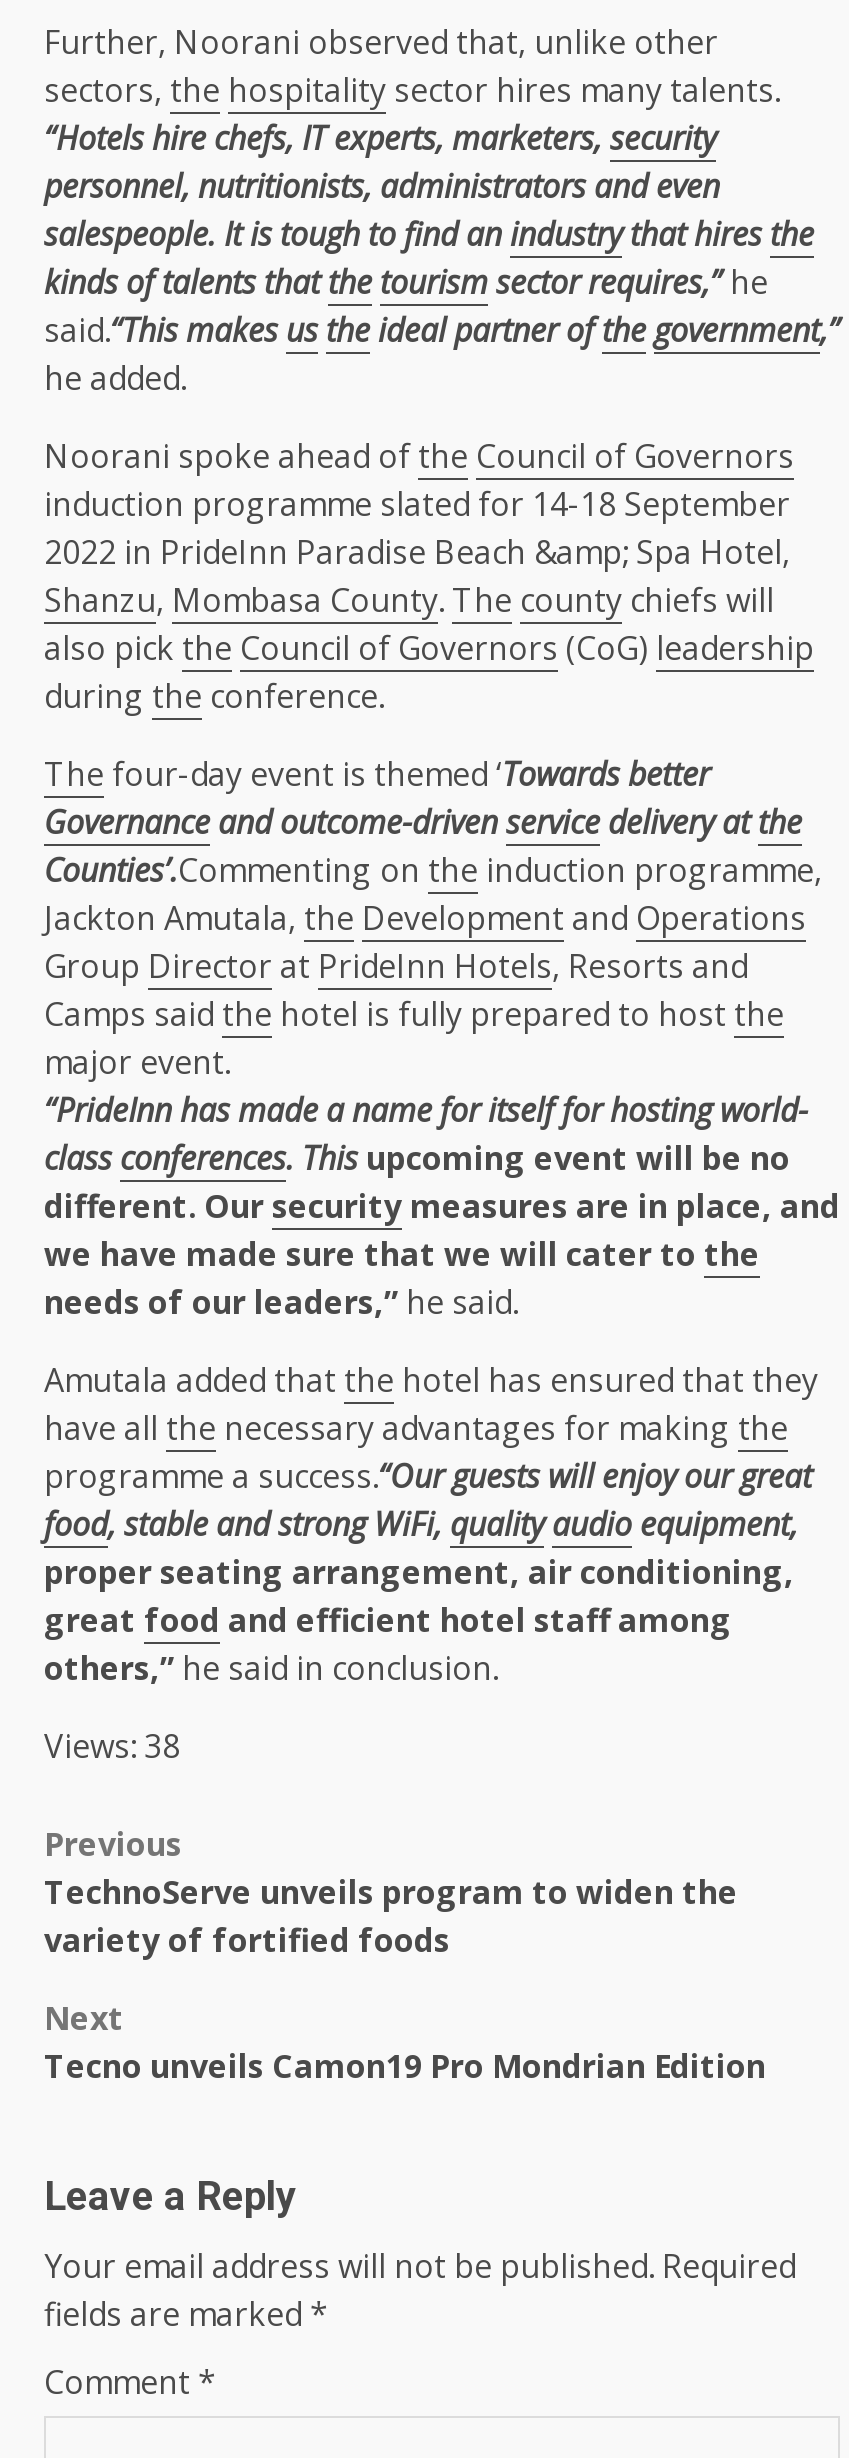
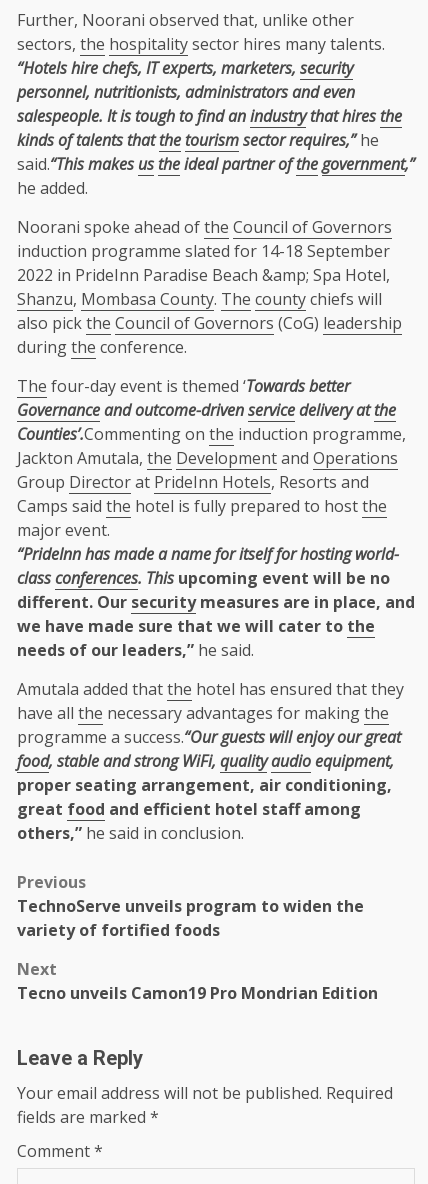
[44,1723,180,1767] Views: 38 -> none

